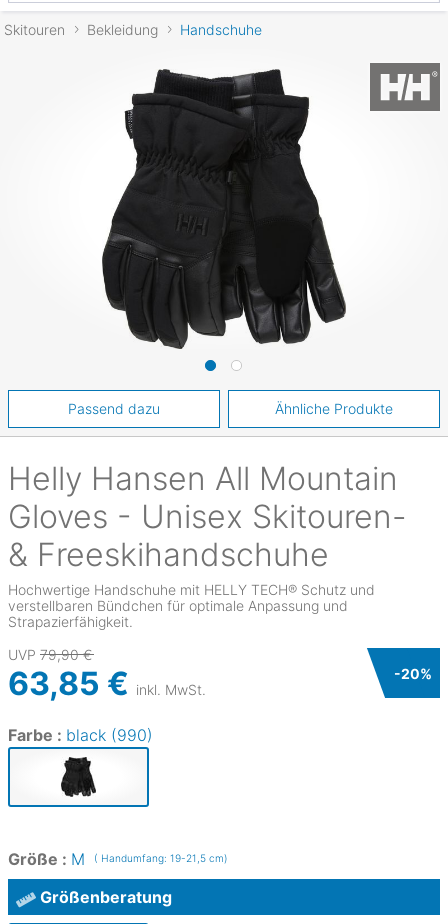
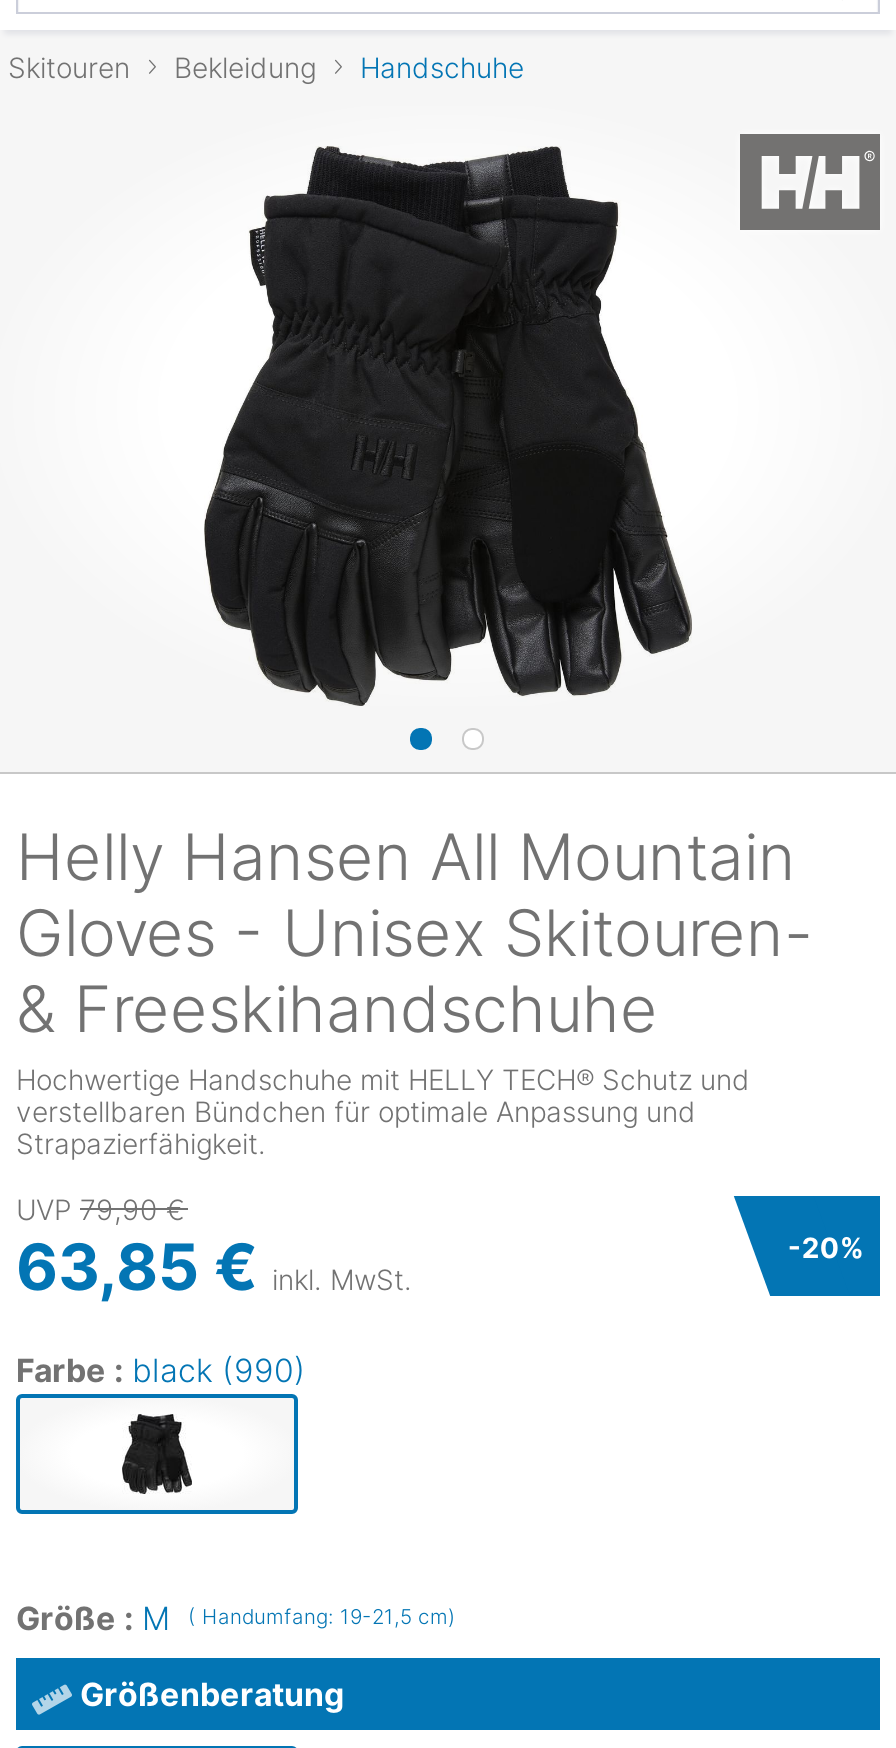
[68,400,393,417] Passend dazu | Ähnliche Produkte -> none

